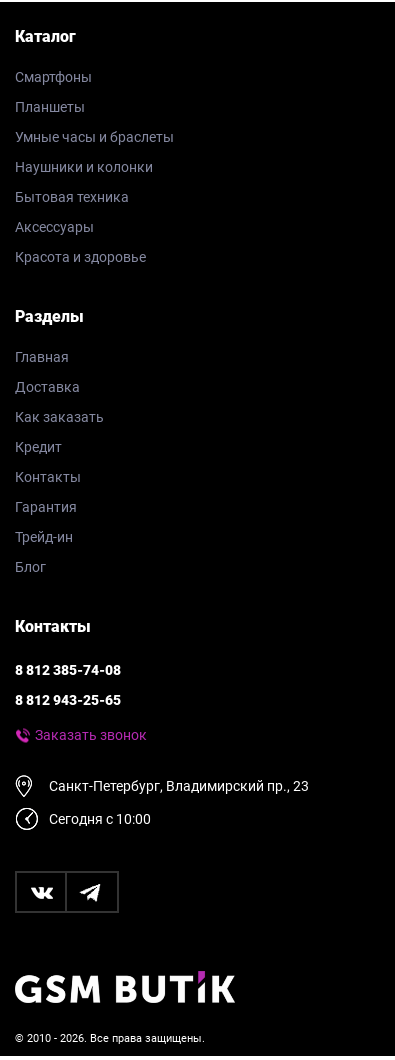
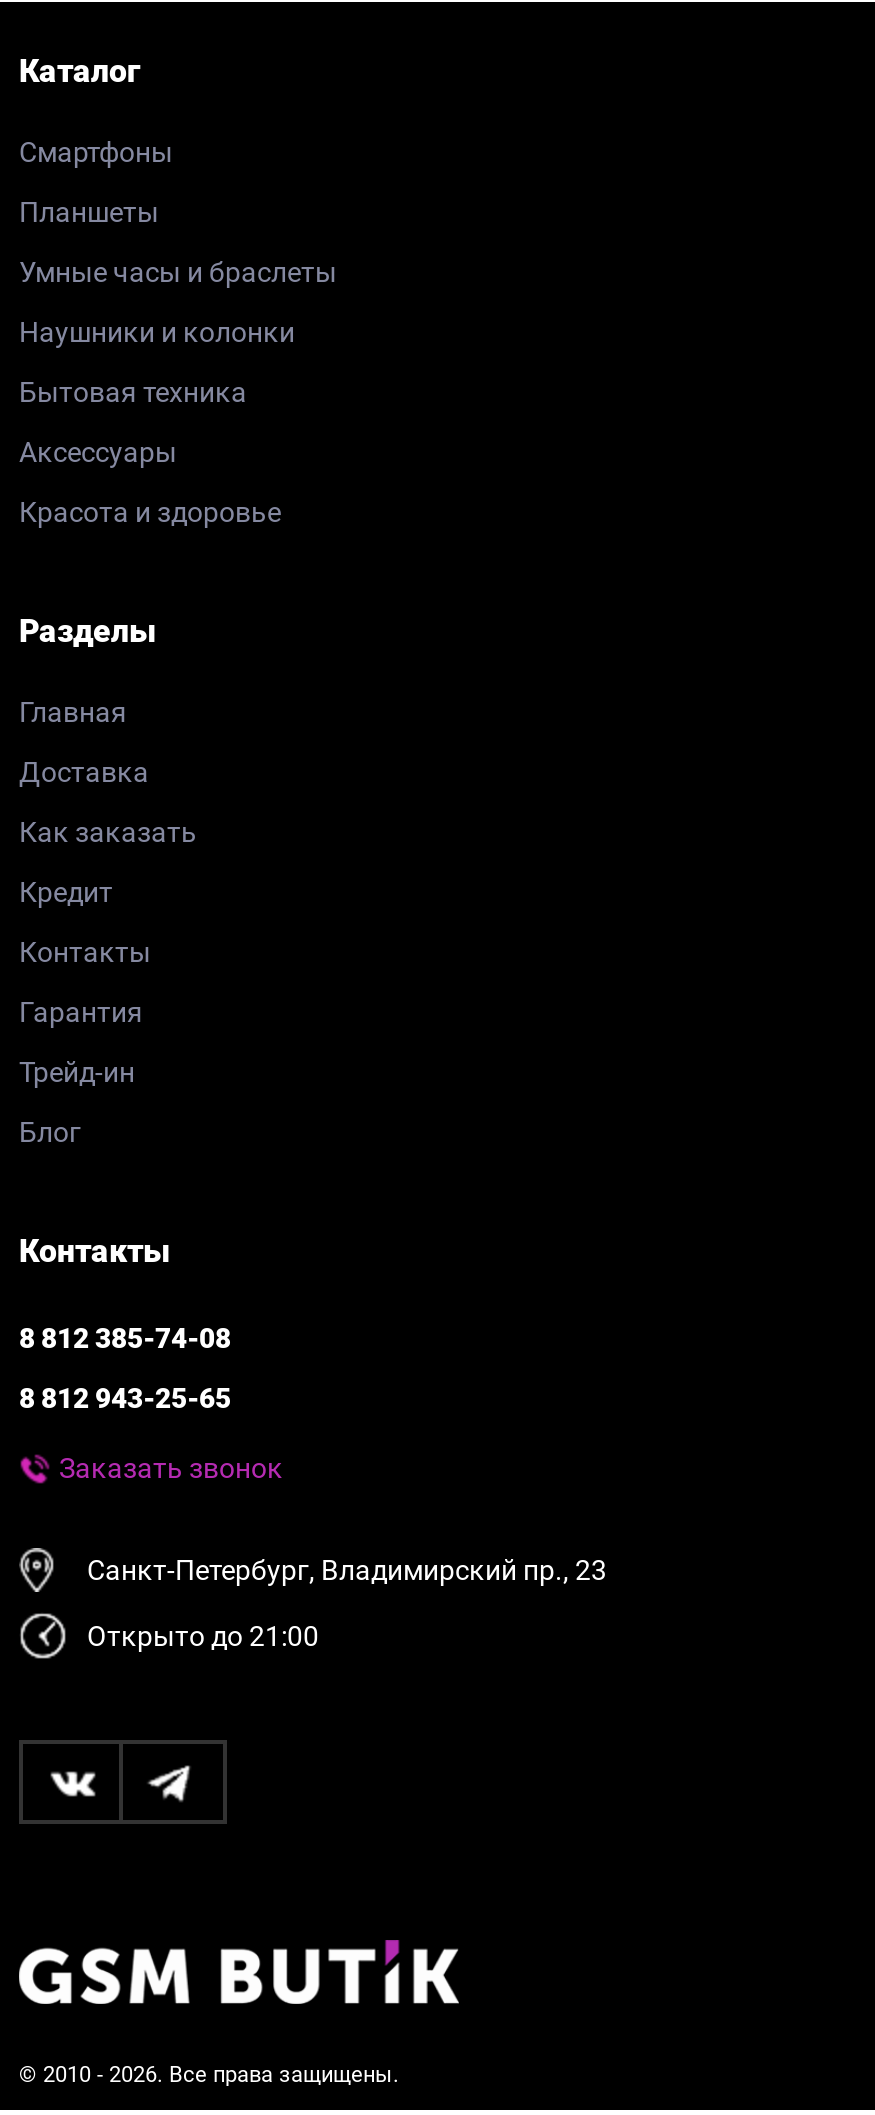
[49,811,151,827] Сегодня с 10:00 -> [87,1620,319,1652] Открыто до 21:00

